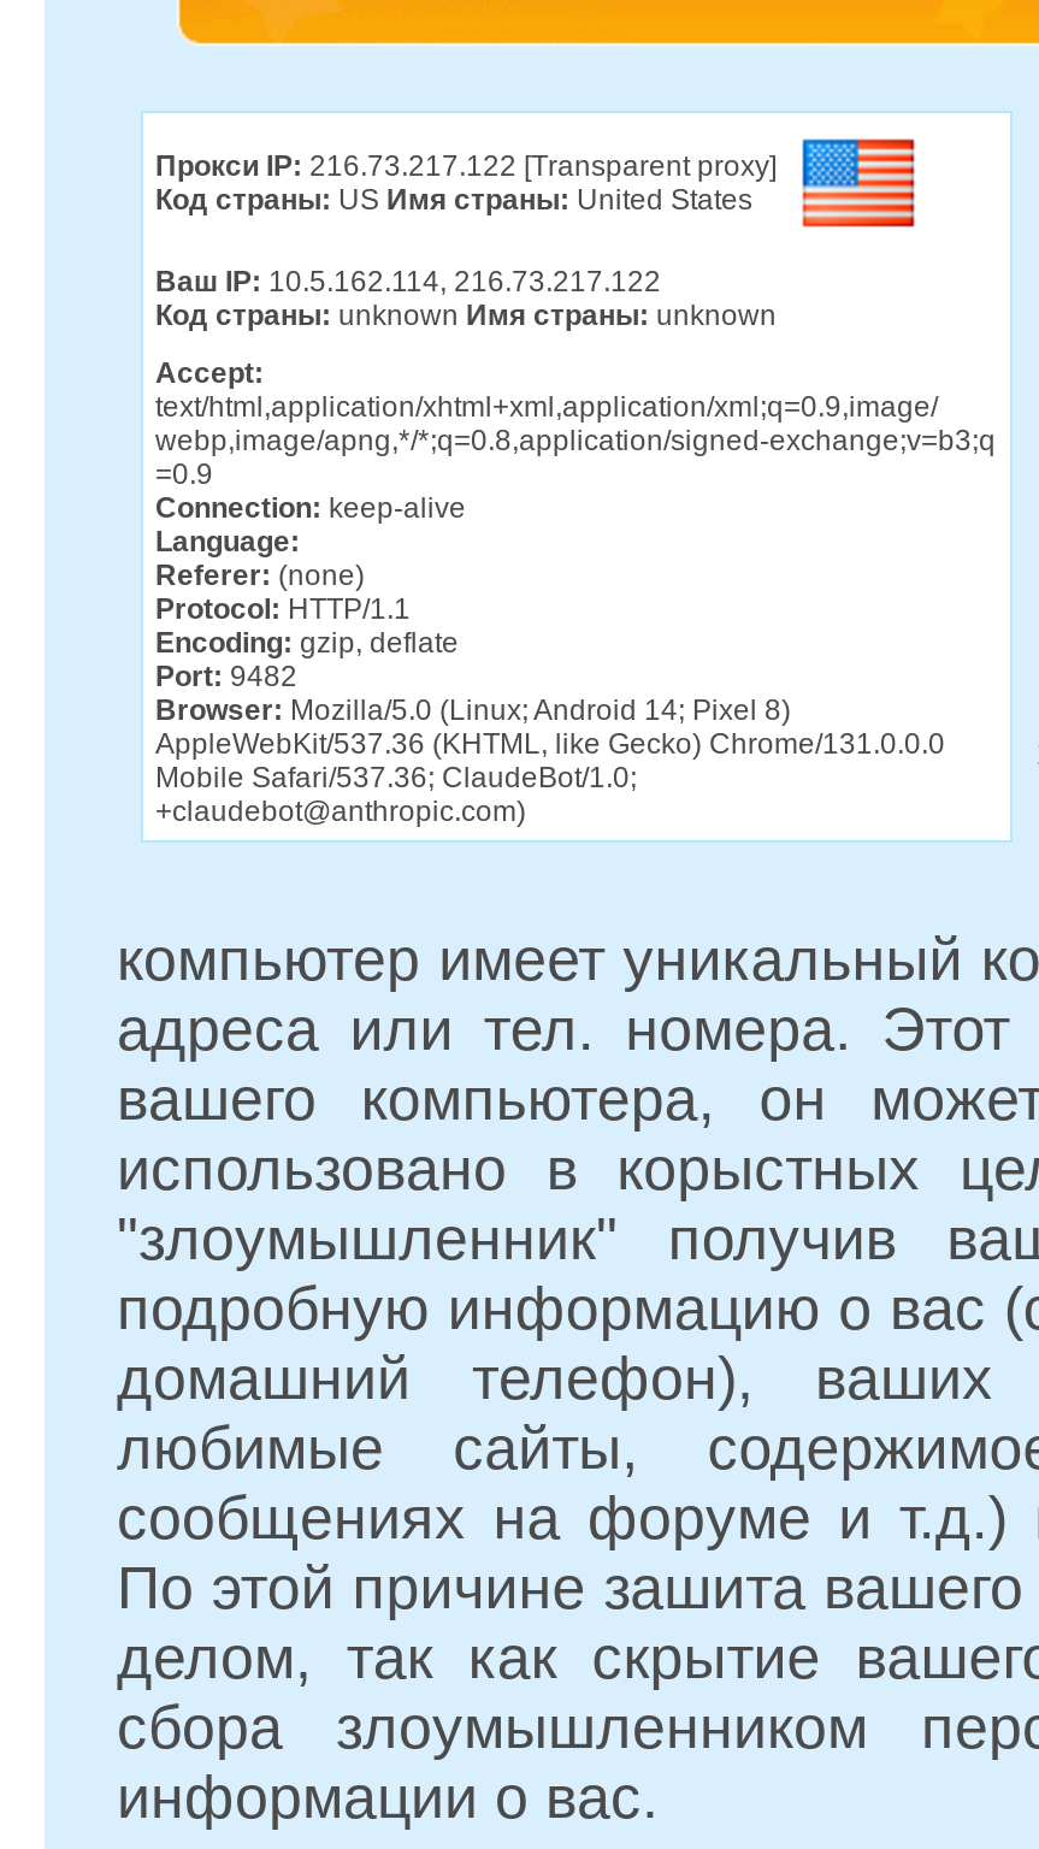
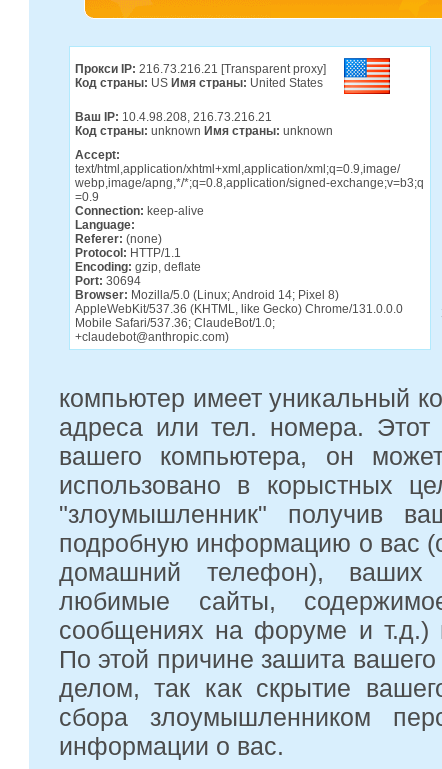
[155,149,777,183] Прокси IP: 216.73.217.122 [Transparent proxy] -> [75,62,326,76] Прокси IP: 216.73.216.21 [Transparent proxy]
[155,265,661,299] Ваш IP: 10.5.162.114, 216.73.217.122 -> [75,110,272,124] Ваш IP: 10.4.98.208, 216.73.216.21
[155,660,297,693] Port: 9482 -> [75,274,141,288] Port: 30694

